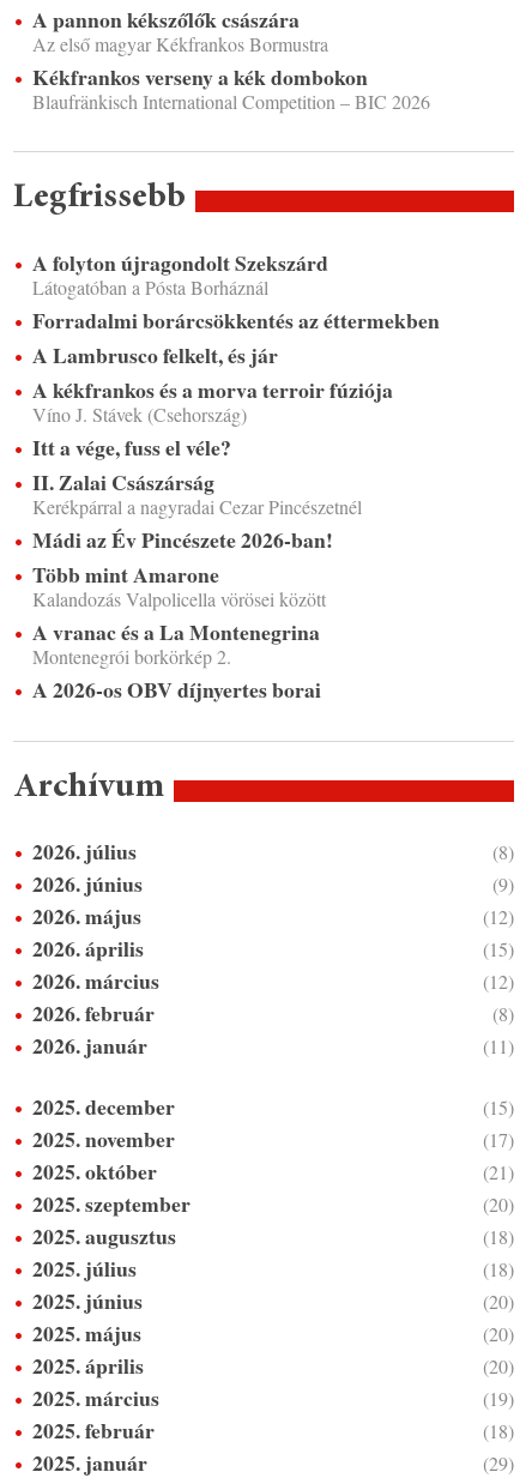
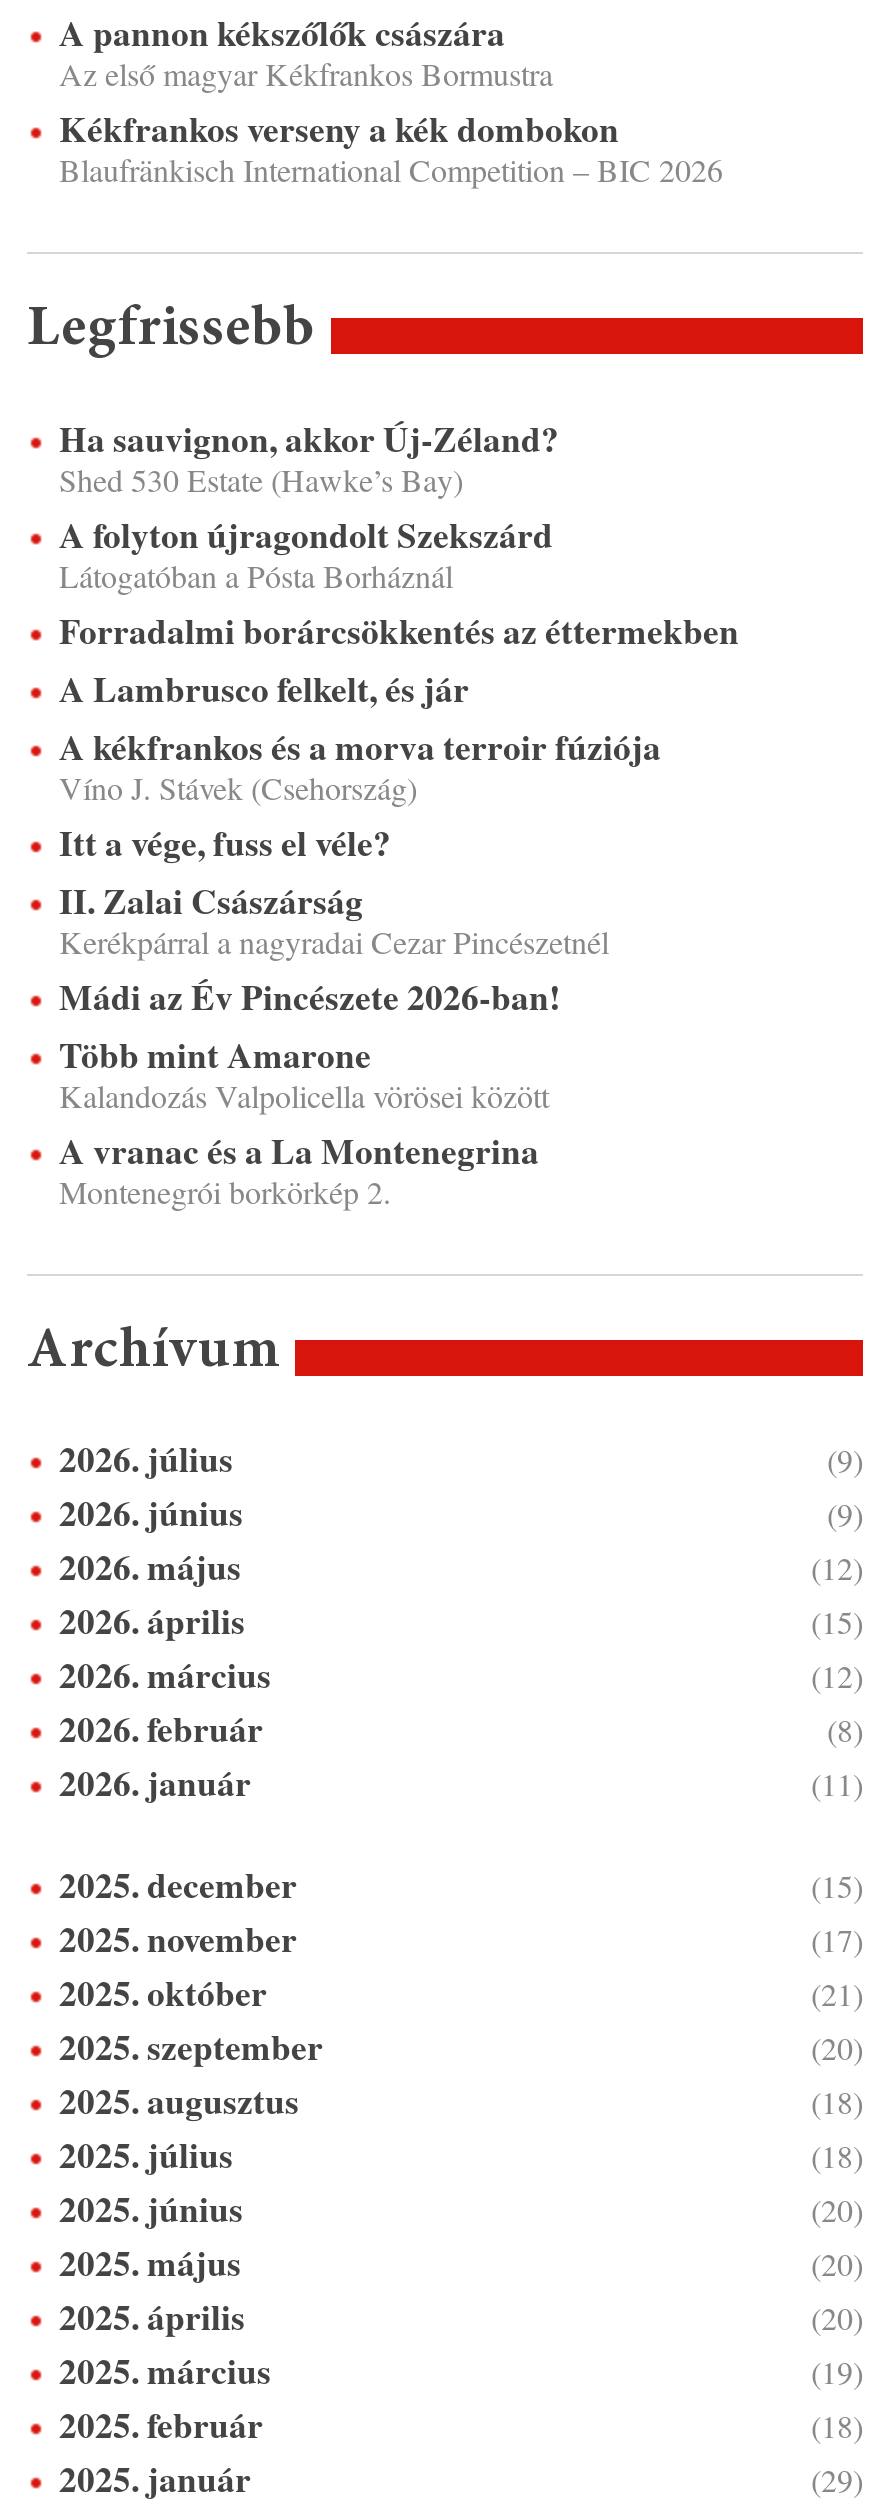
none -> [59,412,559,500] Ha sauvignon, akkor Új-Zéland? | Shed 530 Estate (Hawke’s Bay)
moved [32,247,440,669] -> [59,508,739,1212]: A folyton újragondolt Szekszárd | Látogatóban a Pósta Borháznál | Forradalmi borárcsökkentés az éttermekben | ... | A vranac és a La Montenegrina | Montenegrói borkörkép 2.
[32,673,321,705] A 2026-os OBV díjnyertes borai -> none
[492,839,514,864] (8) -> [827,1438,863,1480] (9)

